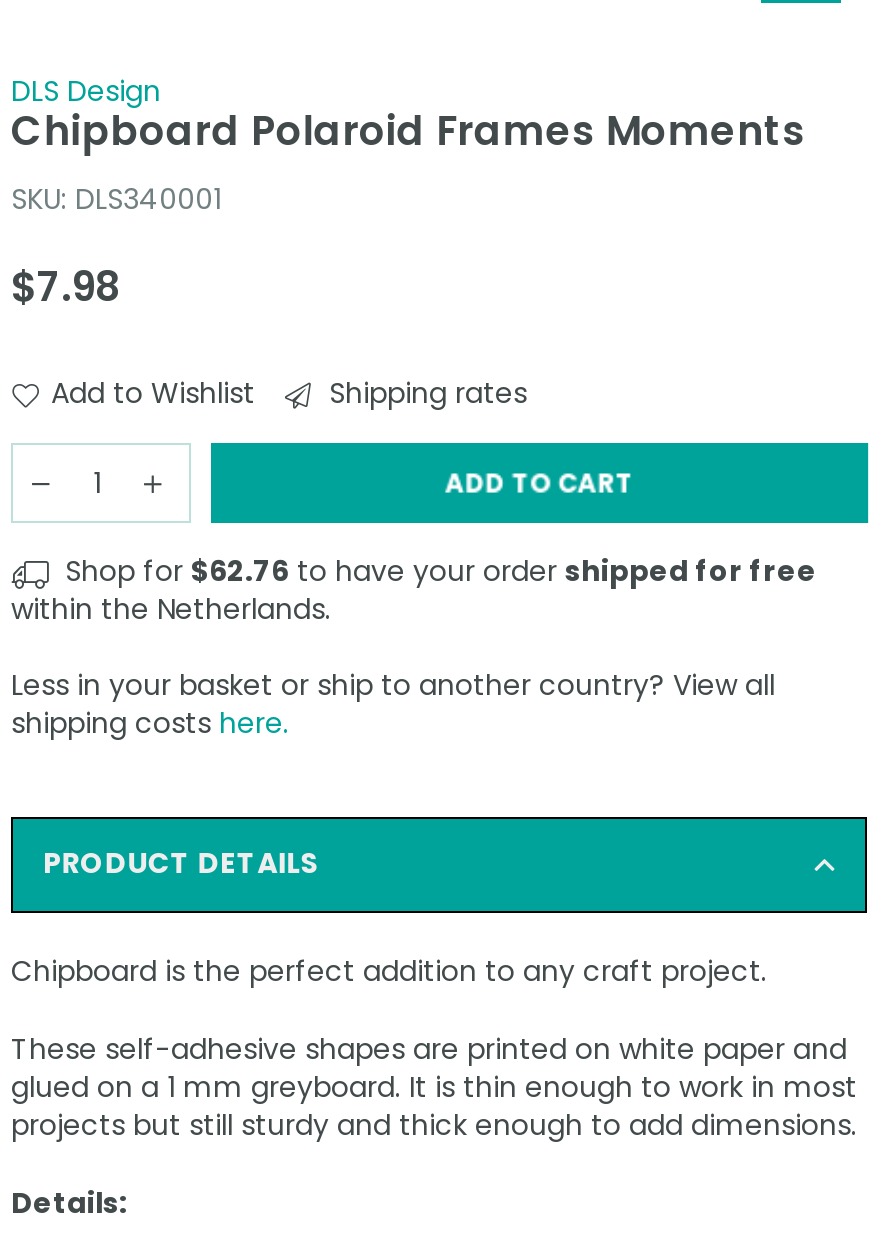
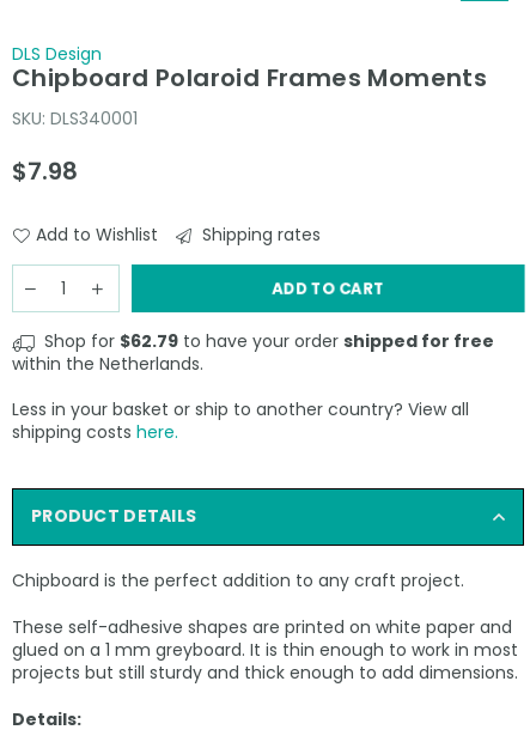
[57,551,817,591] Shop for $62.76 to have your order shipped for free -> [39,329,494,353] Shop for $62.79 to have your order shipped for free

